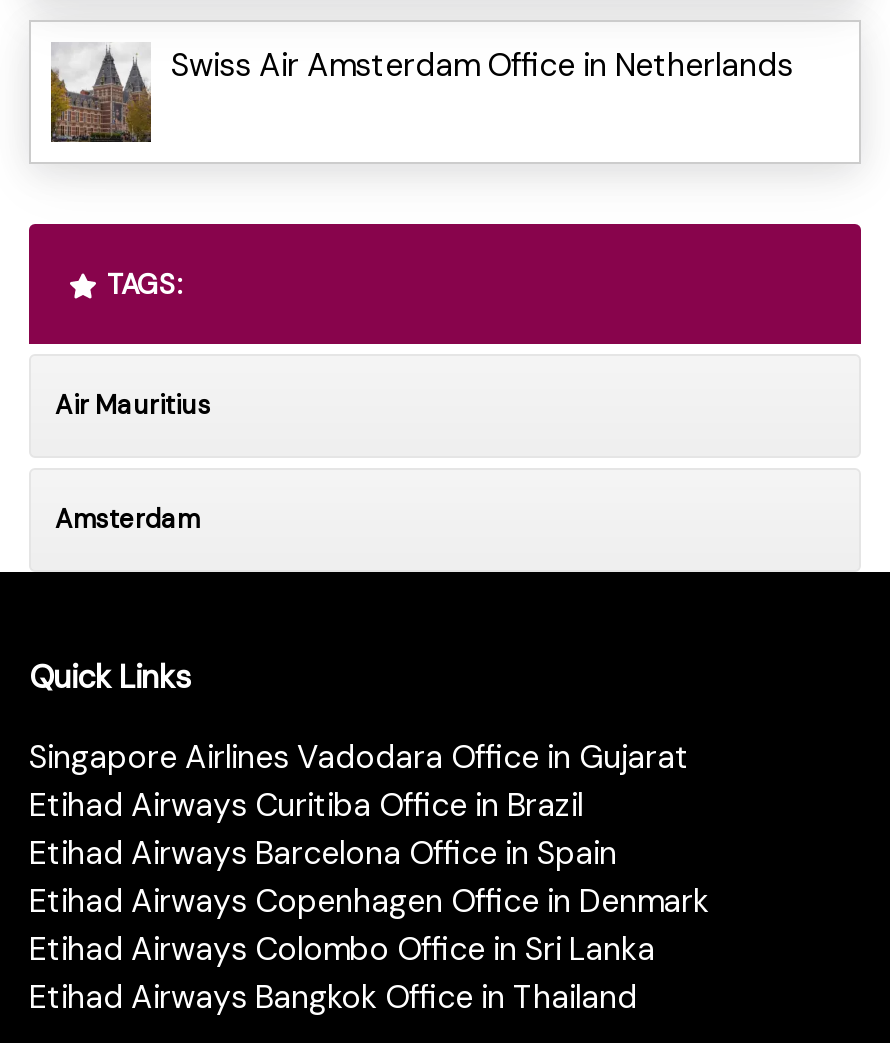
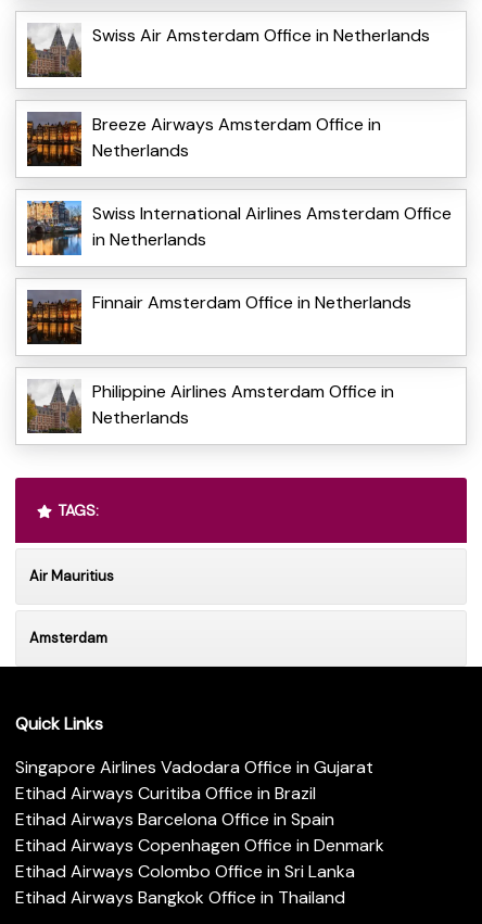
none -> [26,112,452,313] [image] | Breeze Airways Amsterdam Office in | Netherlands | Swiss International Airlines Amsterdam Office | in Netherlands | Finnair Amsterdam Office in Netherlands
none -> [26,201,77,256] [image]
none -> [26,290,83,345] [image]
none -> [92,379,394,428] Philippine Airlines Amsterdam Office in | Netherlands

